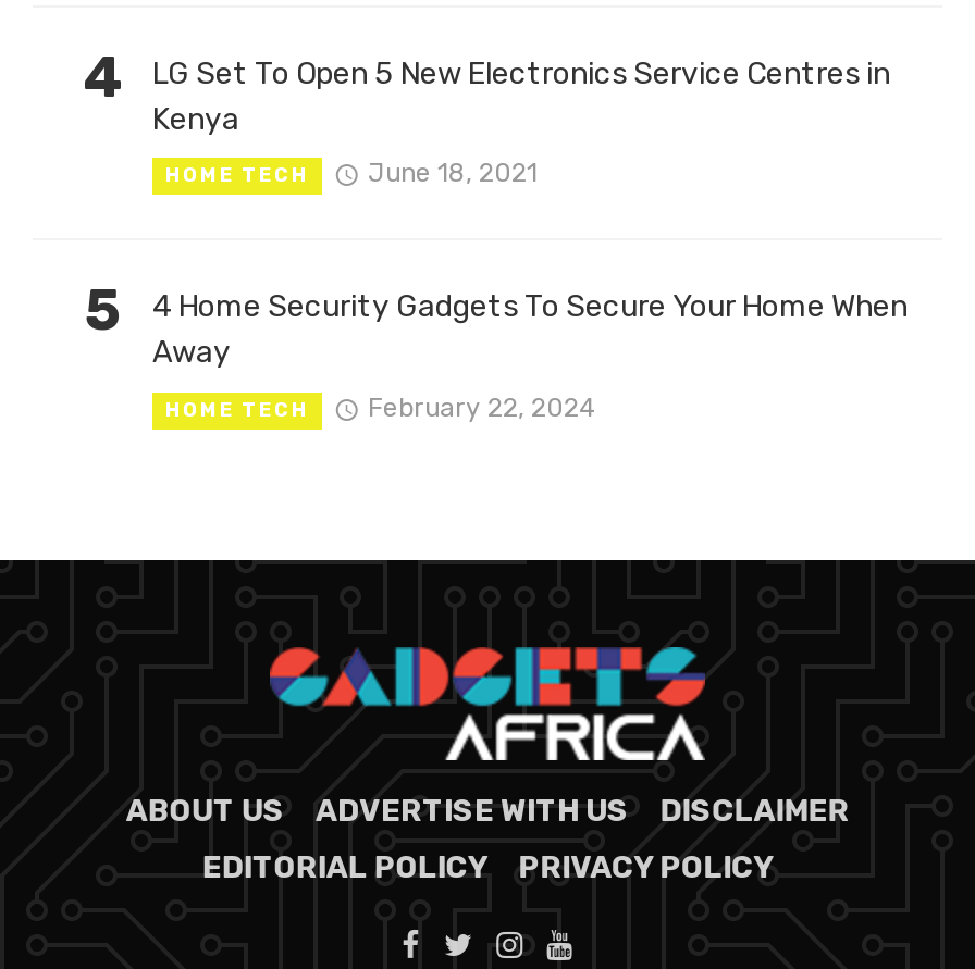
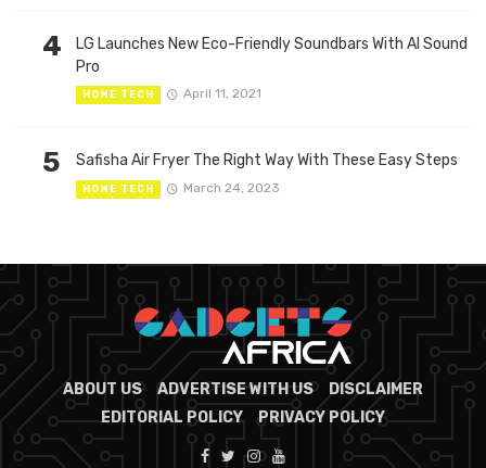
[152,55,890,138] LG Set To Open 5 New Electronics Service Centres in | Kenya -> [76,35,468,76] LG Launches New Eco-Friendly Soundbars With AI Sound | Pro
[368,159,538,189] June 18, 2021 -> [183,86,261,101] April 11, 2021
[152,289,908,372] 4 Home Security Gadgets To Secure Your Home When | Away -> [76,151,458,170] Safisha Air Fryer The Right Way With These Easy Steps
[368,393,596,423] February 22, 2024 -> [183,180,280,195] March 24, 2023

